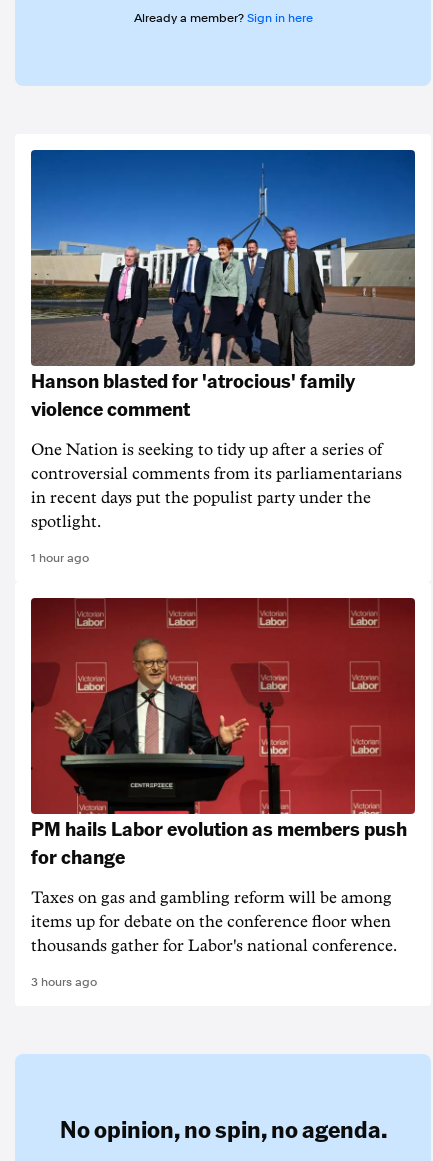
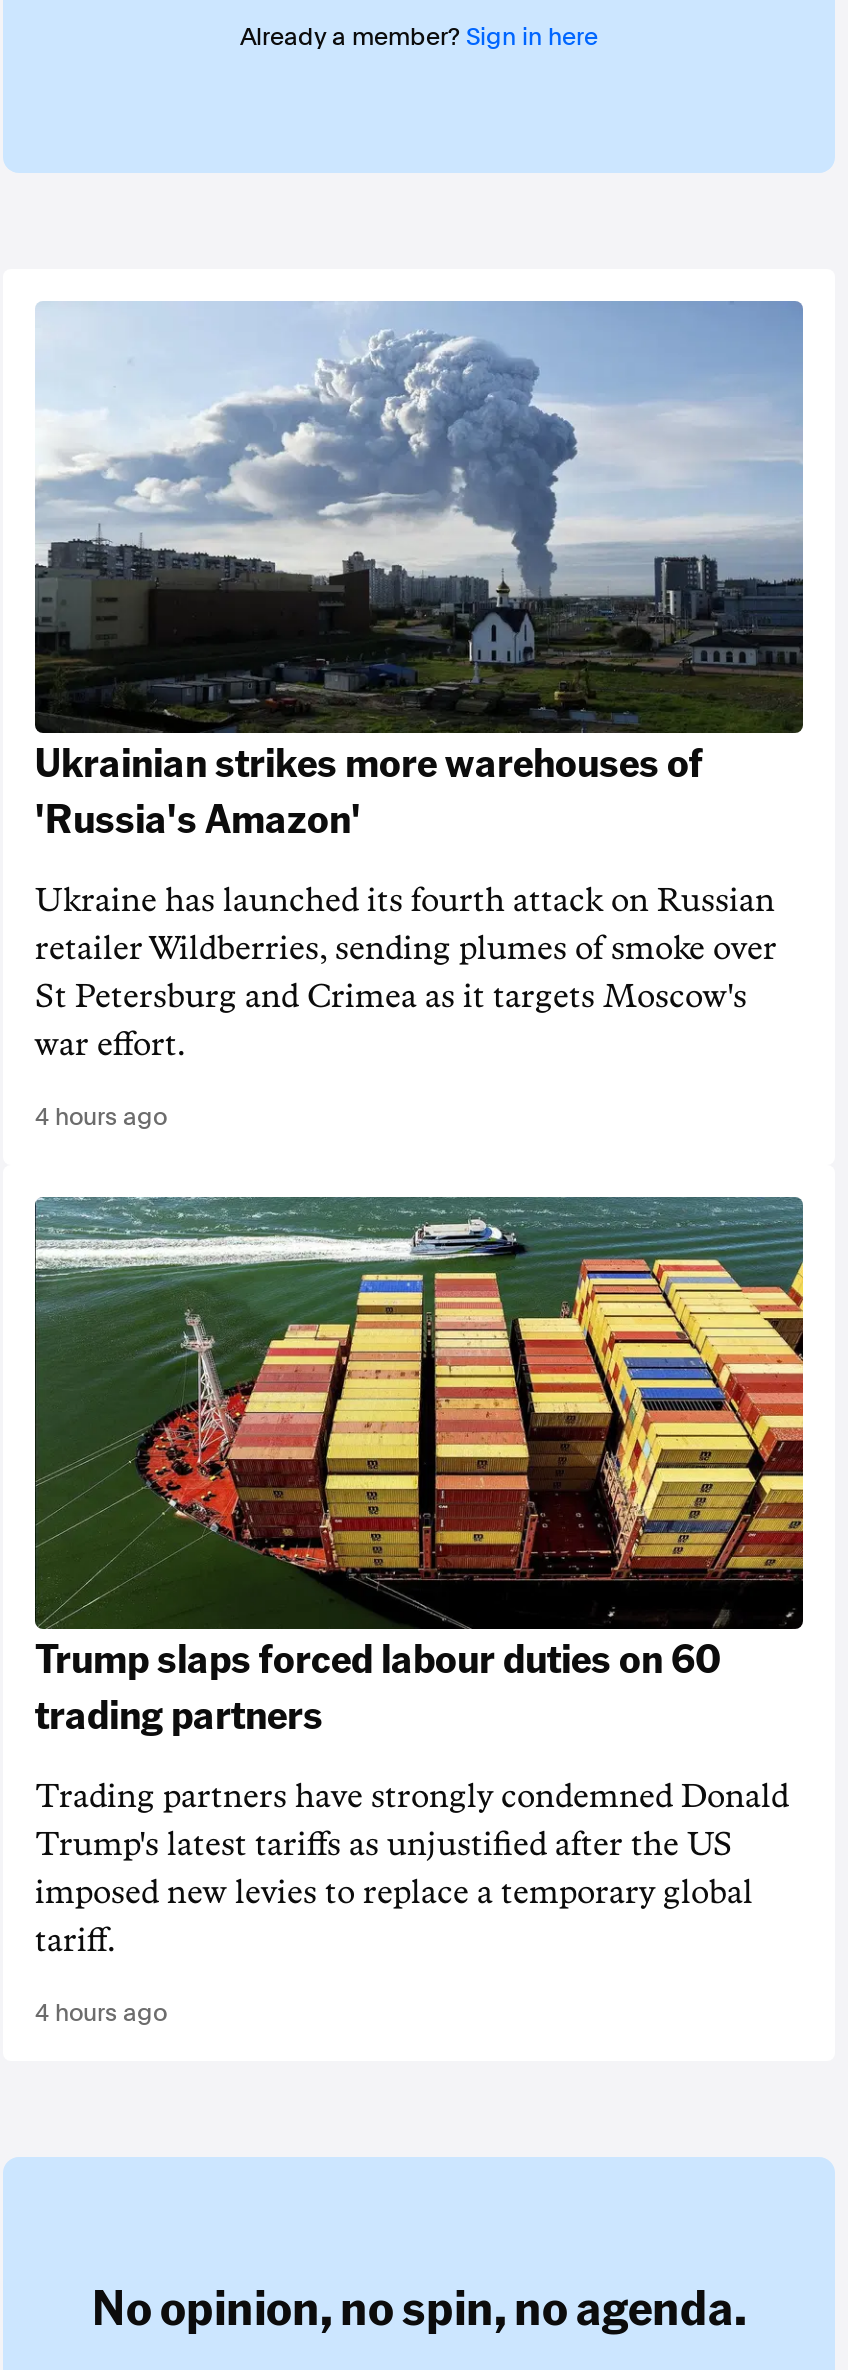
[30,149,415,565] [image] | Hanson blasted for 'atrocious' family | violence comment | One Nation is seeking to tidy up after a series of | controversial comments from its parliamentarians | in recent days put the populist party under the | spotlight. | 1 hour ago -> [35,301,803,1131] [image] | Ukrainian strikes more warehouses of | 'Russia's Amazon' | Ukraine has launched its fourth attack on Russian | retailer Wildberries, sending plumes of smoke over | St Petersburg and Crimea as it targets Moscow's | war effort. | 4 hours ago
[30,597,416,989] [image] | PM hails Labor evolution as members push | for change | Taxes on gas and gambling reform will be among | items up for debate on the conference floor when | thousands gather for Labor's national conference. | 3 hours ago -> [33,1195,805,2027] [image] | Trump slaps forced labour duties on 60 | trading partners | Trading partners have strongly condemned Donald | Trump's latest tariffs as unjustified after the US | imposed new levies to replace a temporary global | tariff. | 4 hours ago

